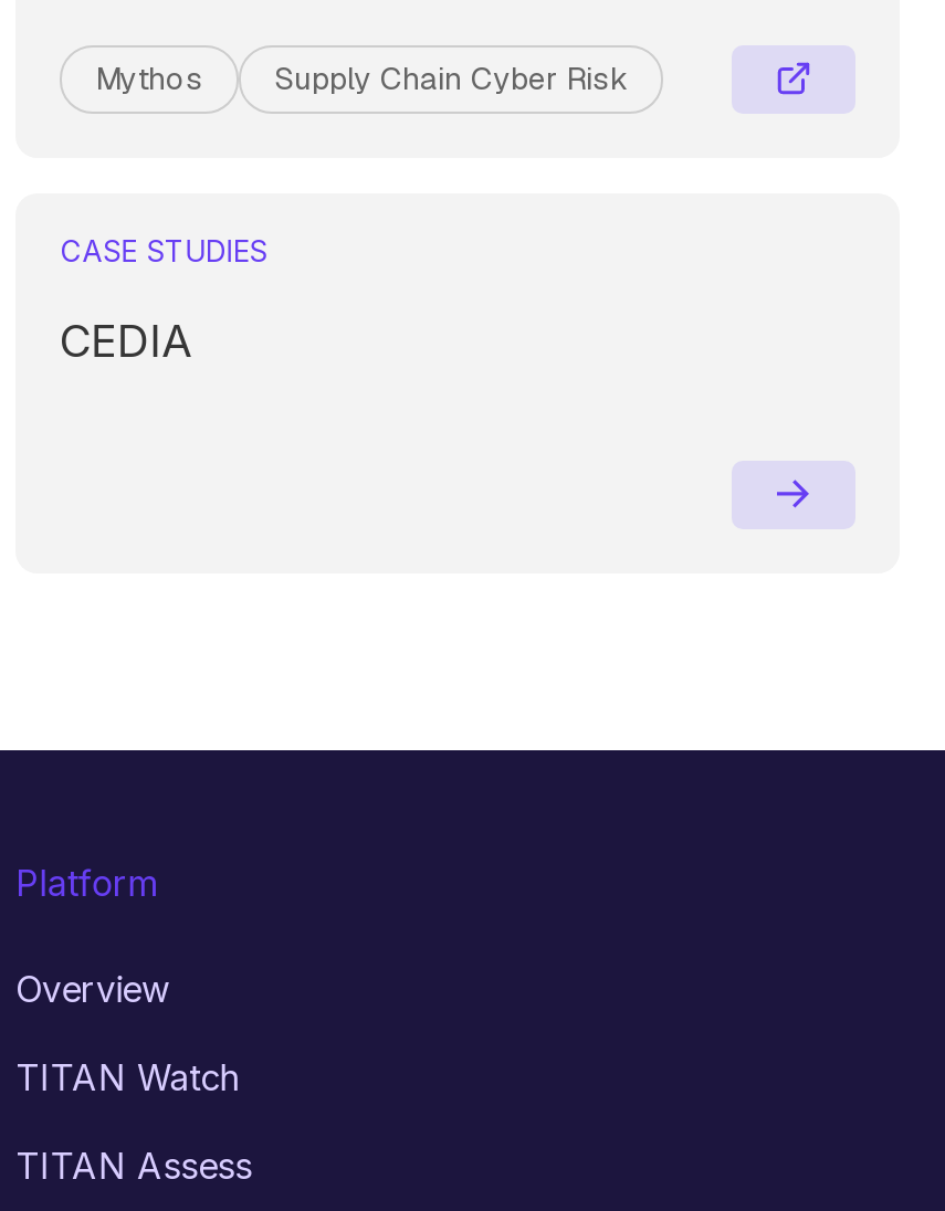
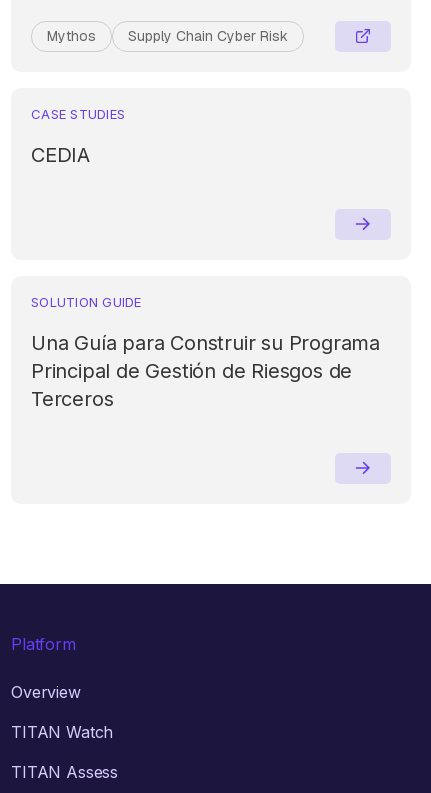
none -> [31,294,380,411] SOLUTION GUIDE | Una Guía para Construir su Programa | Principal de Gestión de Riesgos de | Terceros

